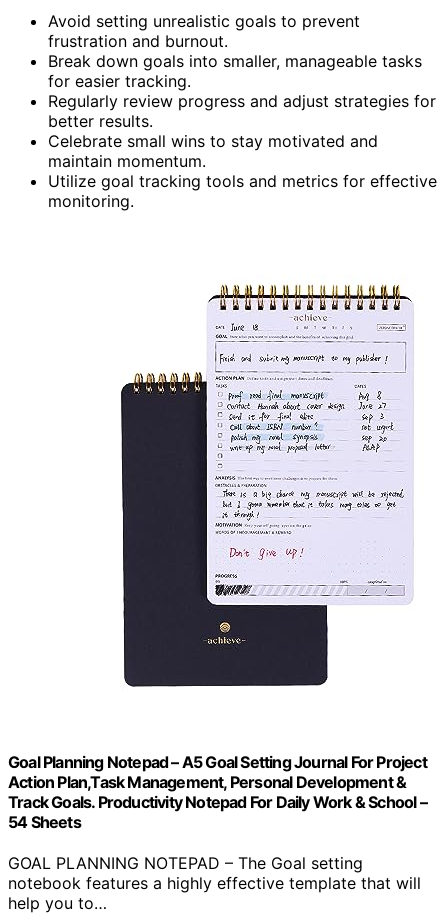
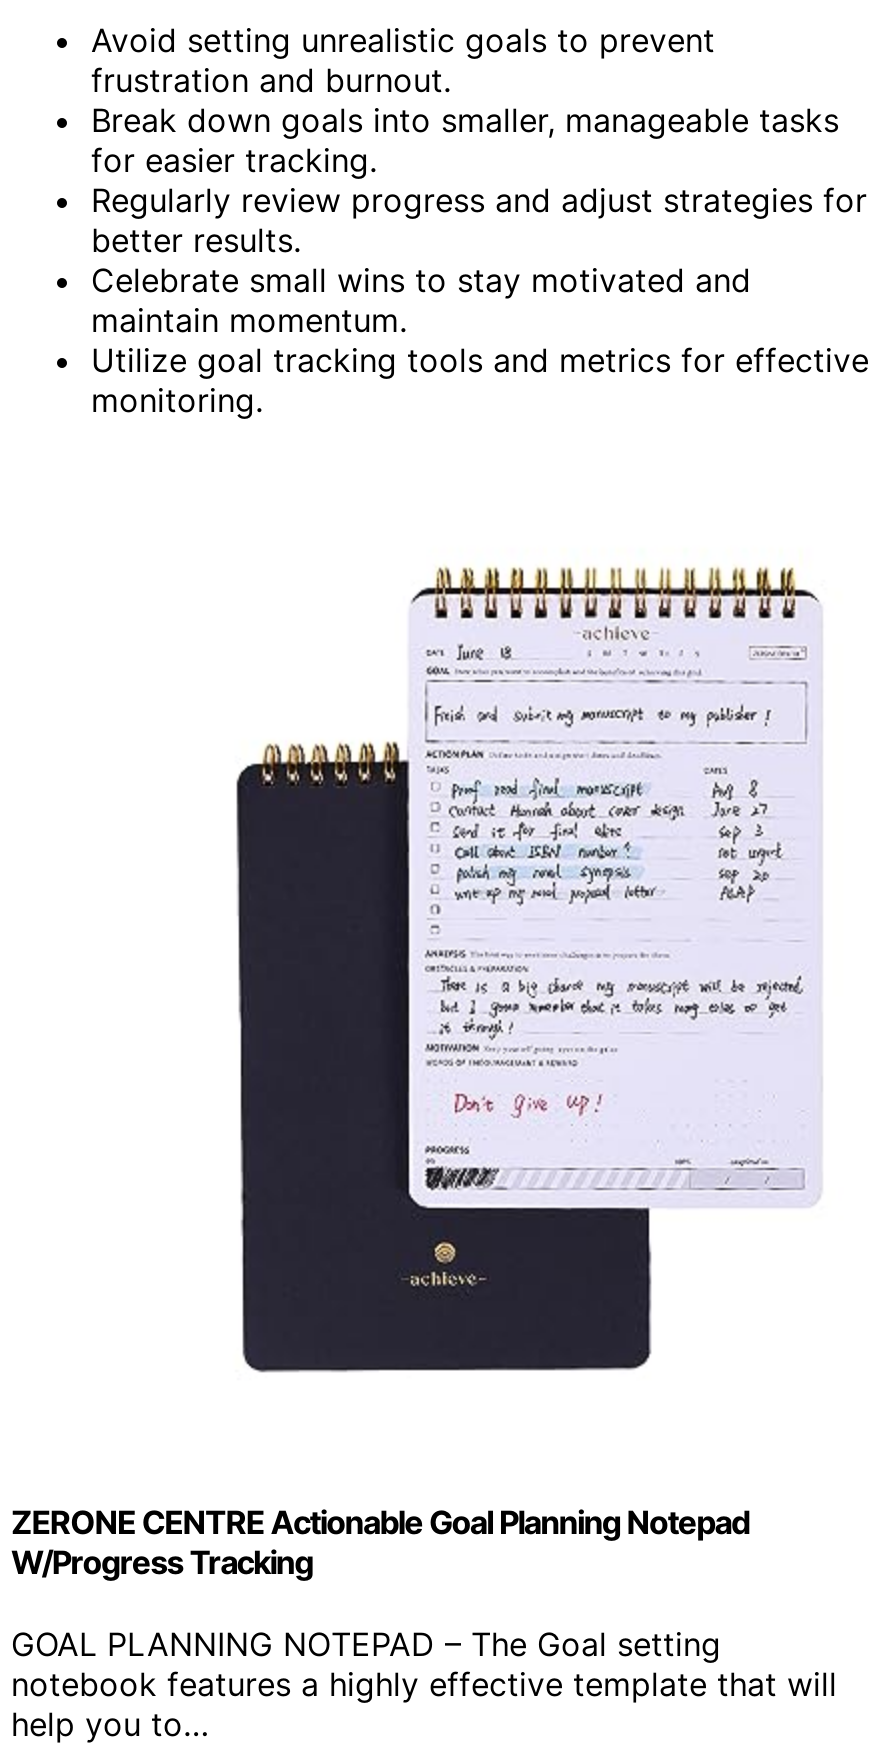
[8,752,427,832] Goal Planning Notepad – A5 Goal Setting Journal For Project | Action Plan,Task Management, Personal Development & | Track Goals. Productivity Notepad For Daily Work & School – | 54 Sheets -> [11,1502,749,1582] ZERONE CENTRE Actionable Goal Planning Notepad | W/Progress Tracking

